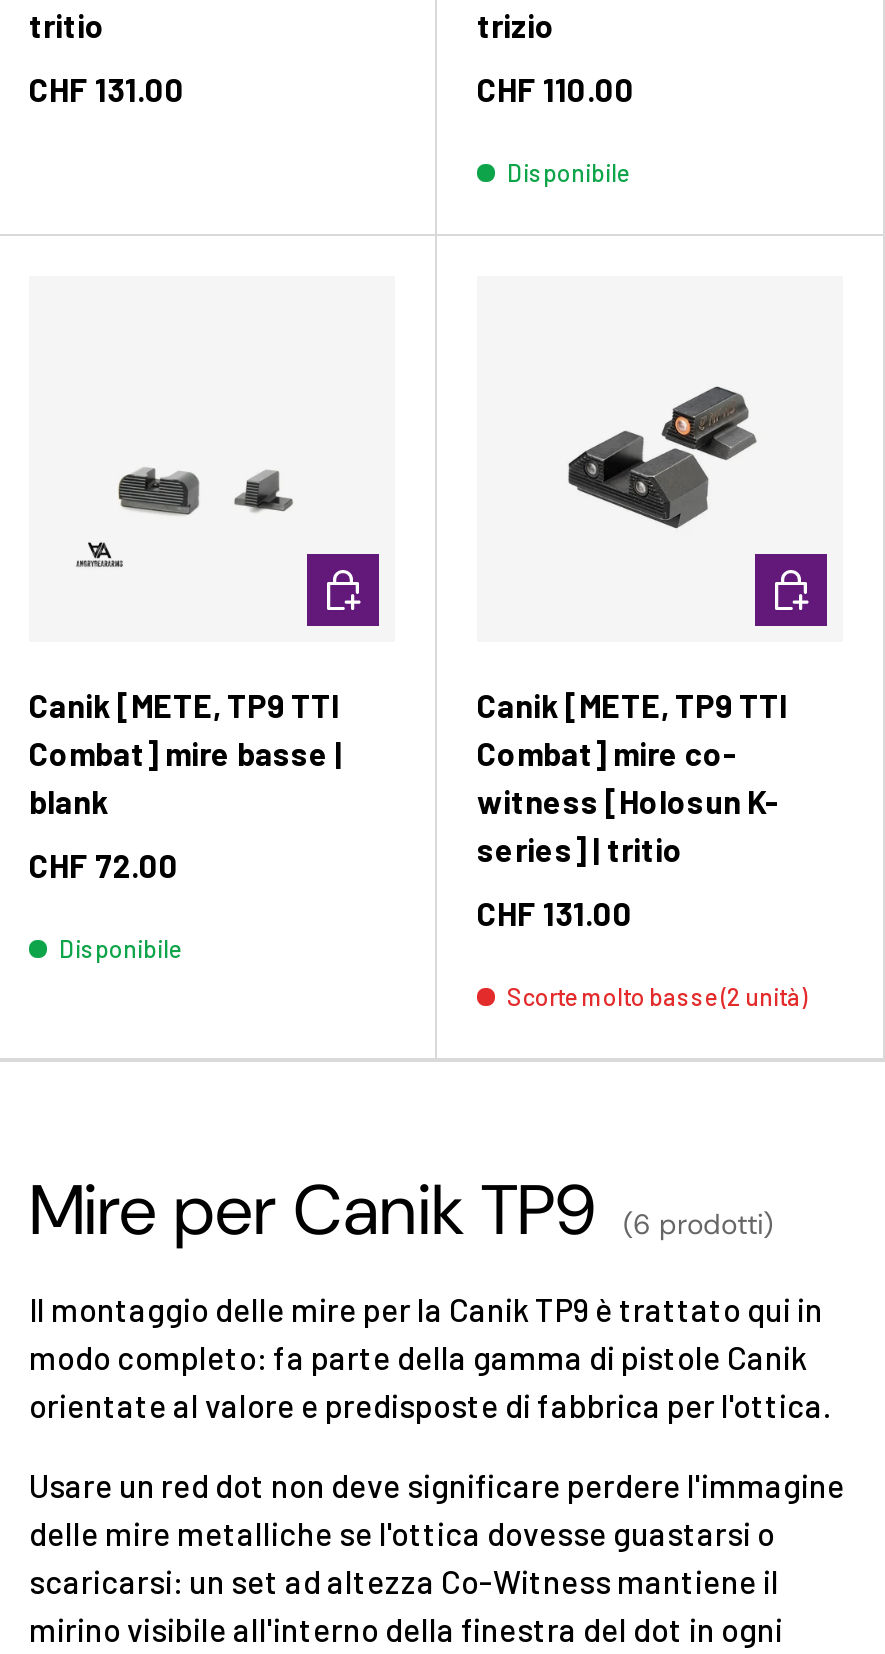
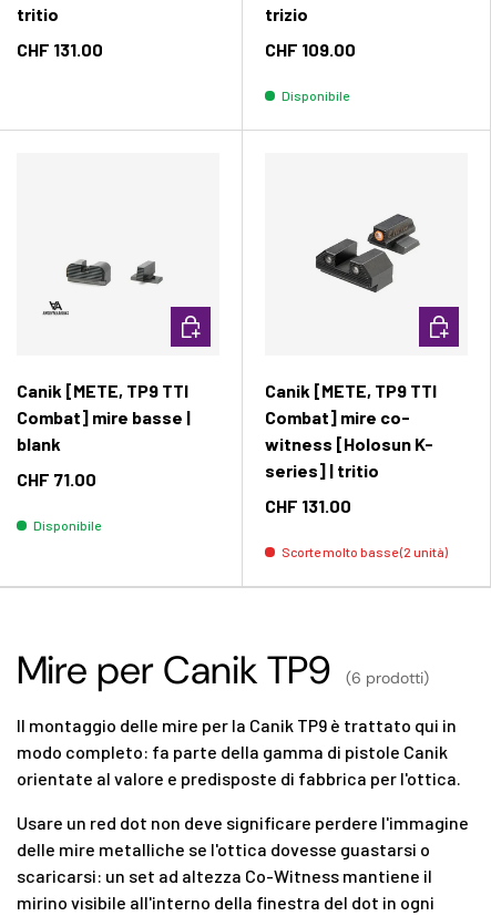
[477,70,635,108] CHF 110.00 -> [265,39,356,60] CHF 109.00
[29,846,179,884] CHF 72.00 -> [17,468,96,489] CHF 71.00

